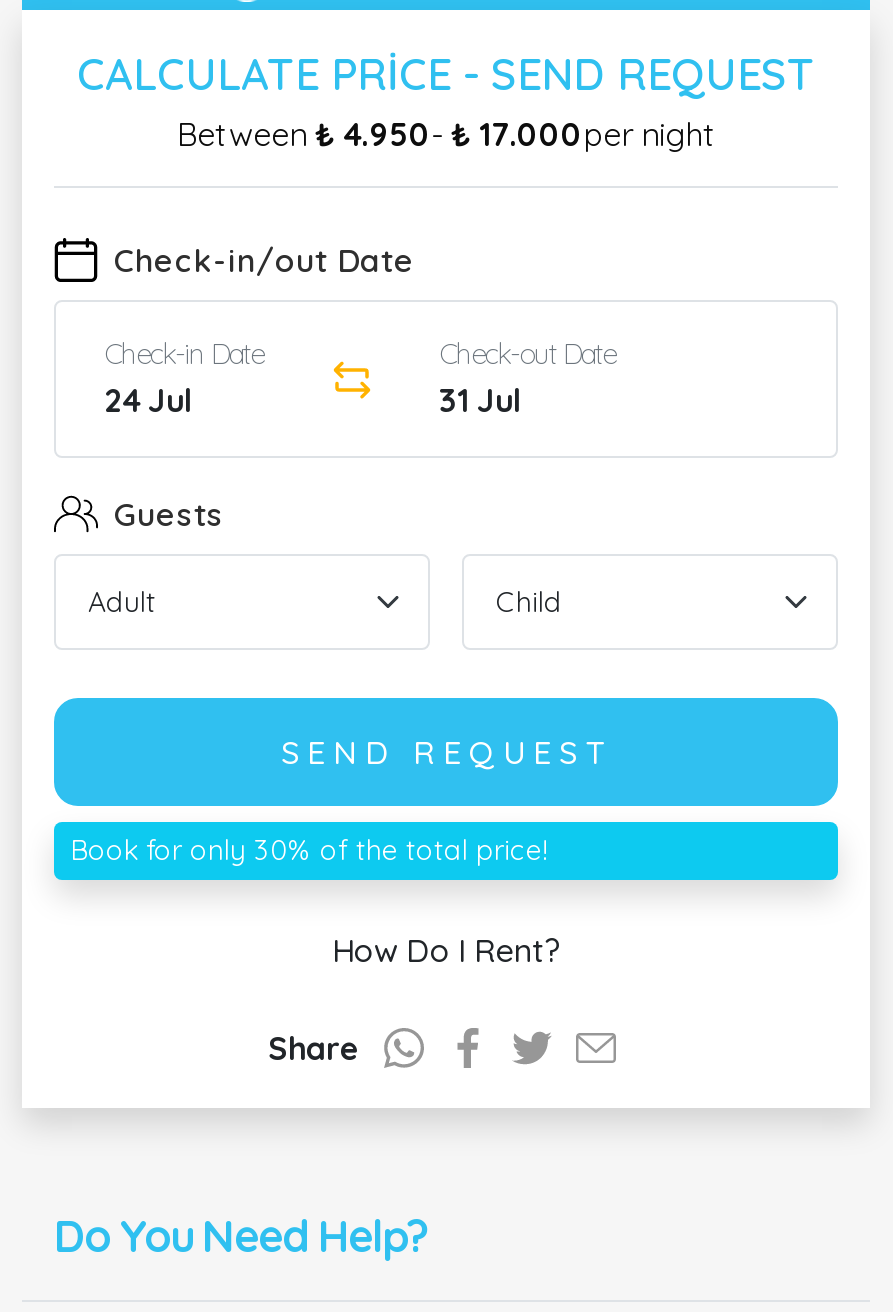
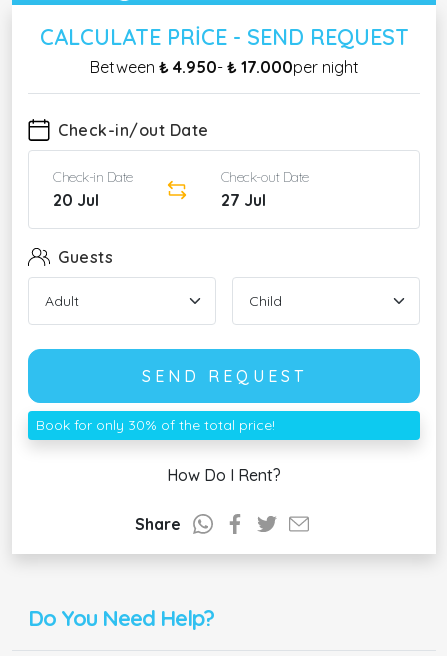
[104,380,192,420] 24 Jul -> [53,190,99,210] 20 Jul
[439,380,521,420] 31 Jul -> [220,190,265,210] 27 Jul

